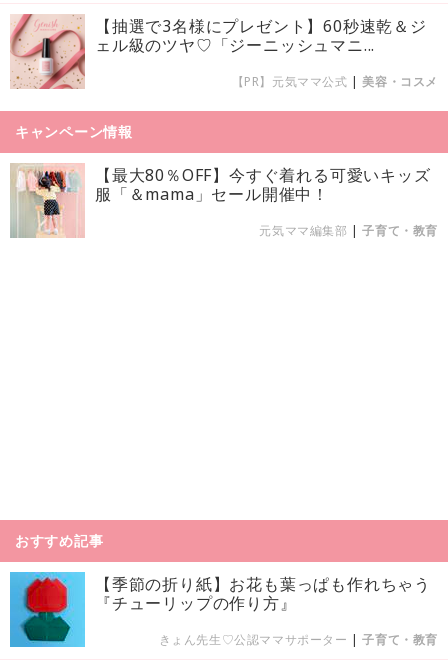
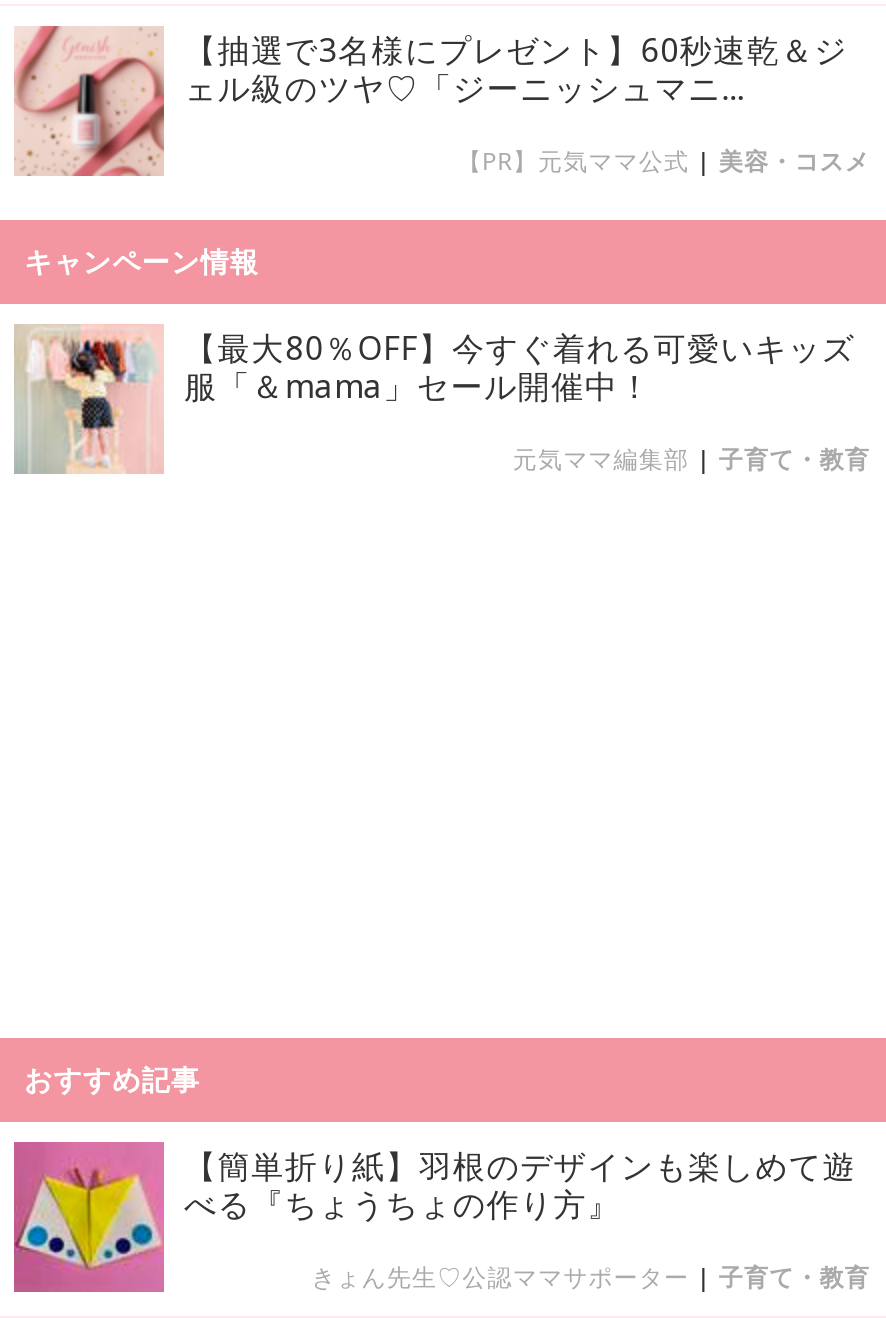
[9,571,431,648] [image] | 【季節の折り紙】お花も葉っぱも作れちゃう | 『チューリップの作り方』 -> [12,1140,856,1294] [image] | 【簡単折り紙】羽根のデザインも楽しめて遊 | べる『ちょうちょの作り方』

